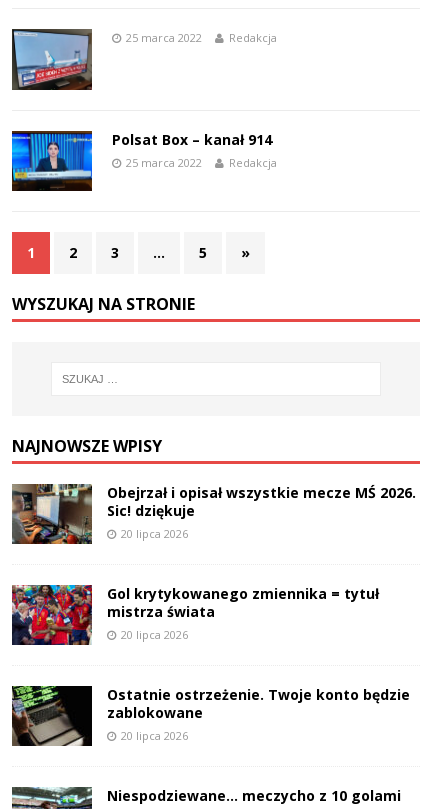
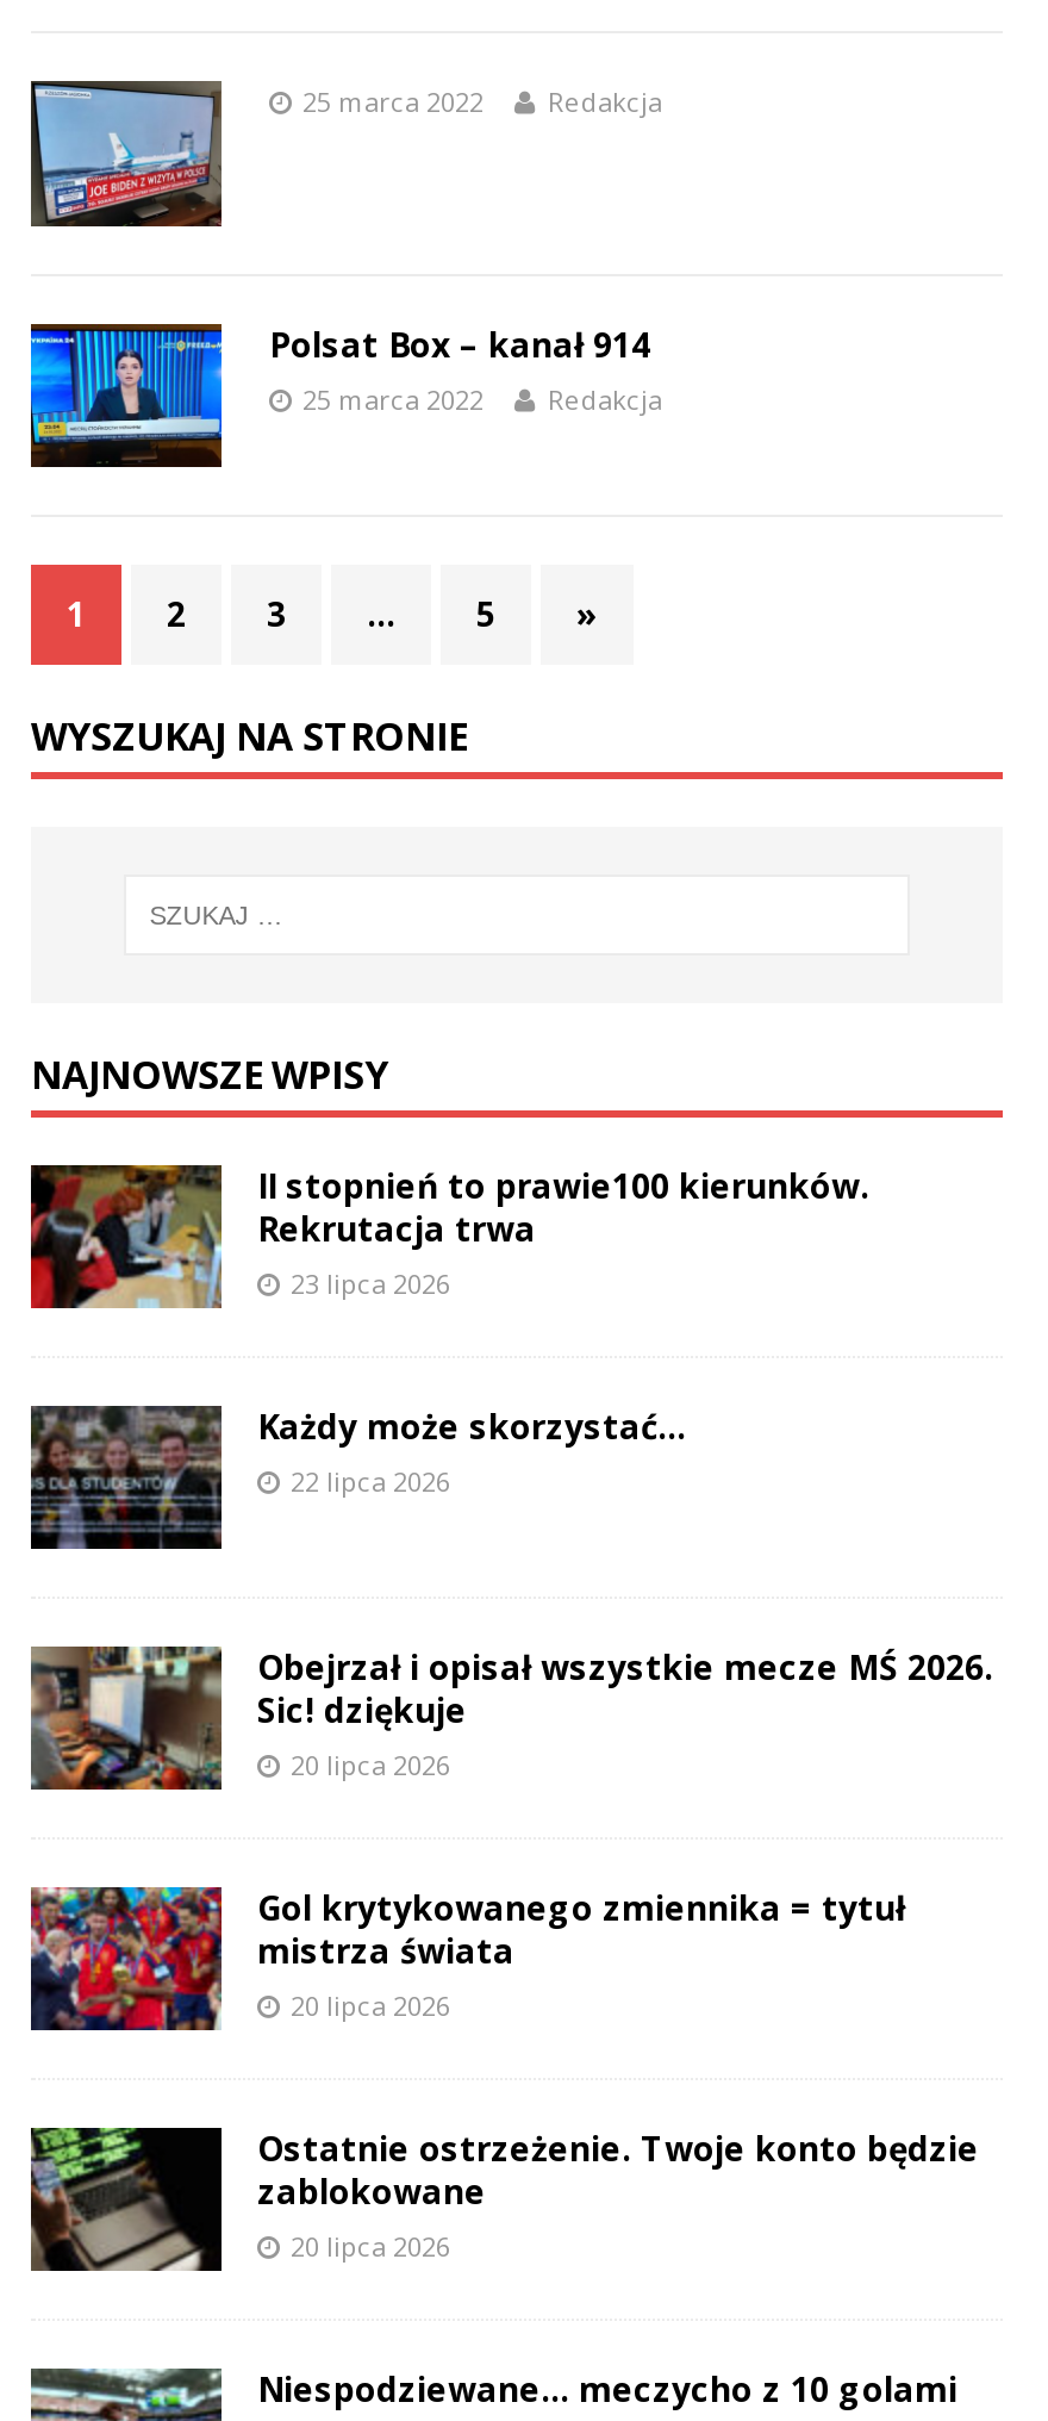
none -> [29,1163,869,1500] [image] | II stopnień to prawie100 kierunków. | Rekrutacja trwa | 23 lipca 2026 | Każdy może skorzystać… | 22 lipca 2026
none -> [29,1404,224,1551] [image]

